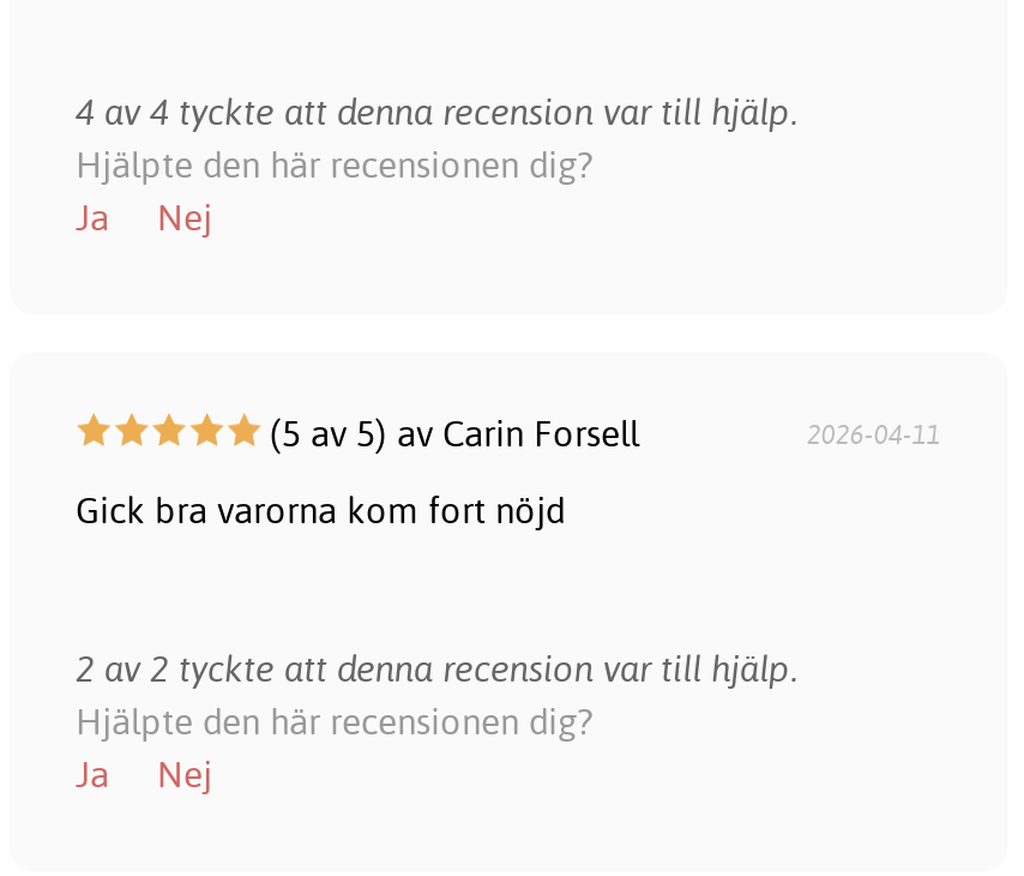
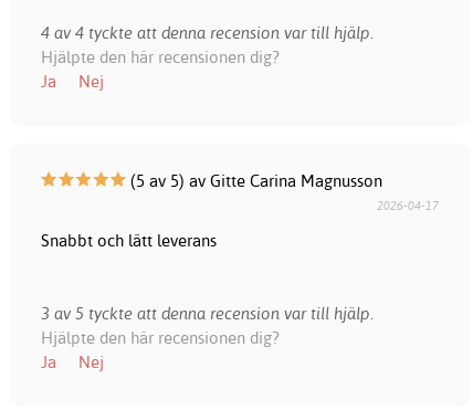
[260,410,941,456] (5 av 5) av Carin Forsell | 2026-04-11 -> [125,170,439,213] (5 av 5) av Gitte Carina Magnusson | 2026-04-17
[76,487,565,533] Gick bra varorna kom fort nöjd -> [40,230,216,251] Snabbt och lätt leverans
[76,645,797,691] 2 av 2 tyckte att denna recension var till hjälp. -> [40,303,373,324] 3 av 5 tyckte att denna recension var till hjälp.

